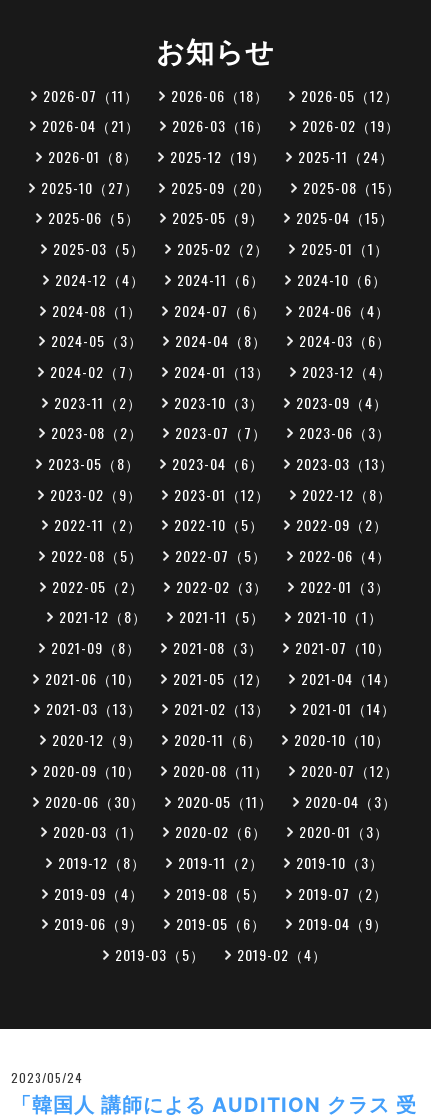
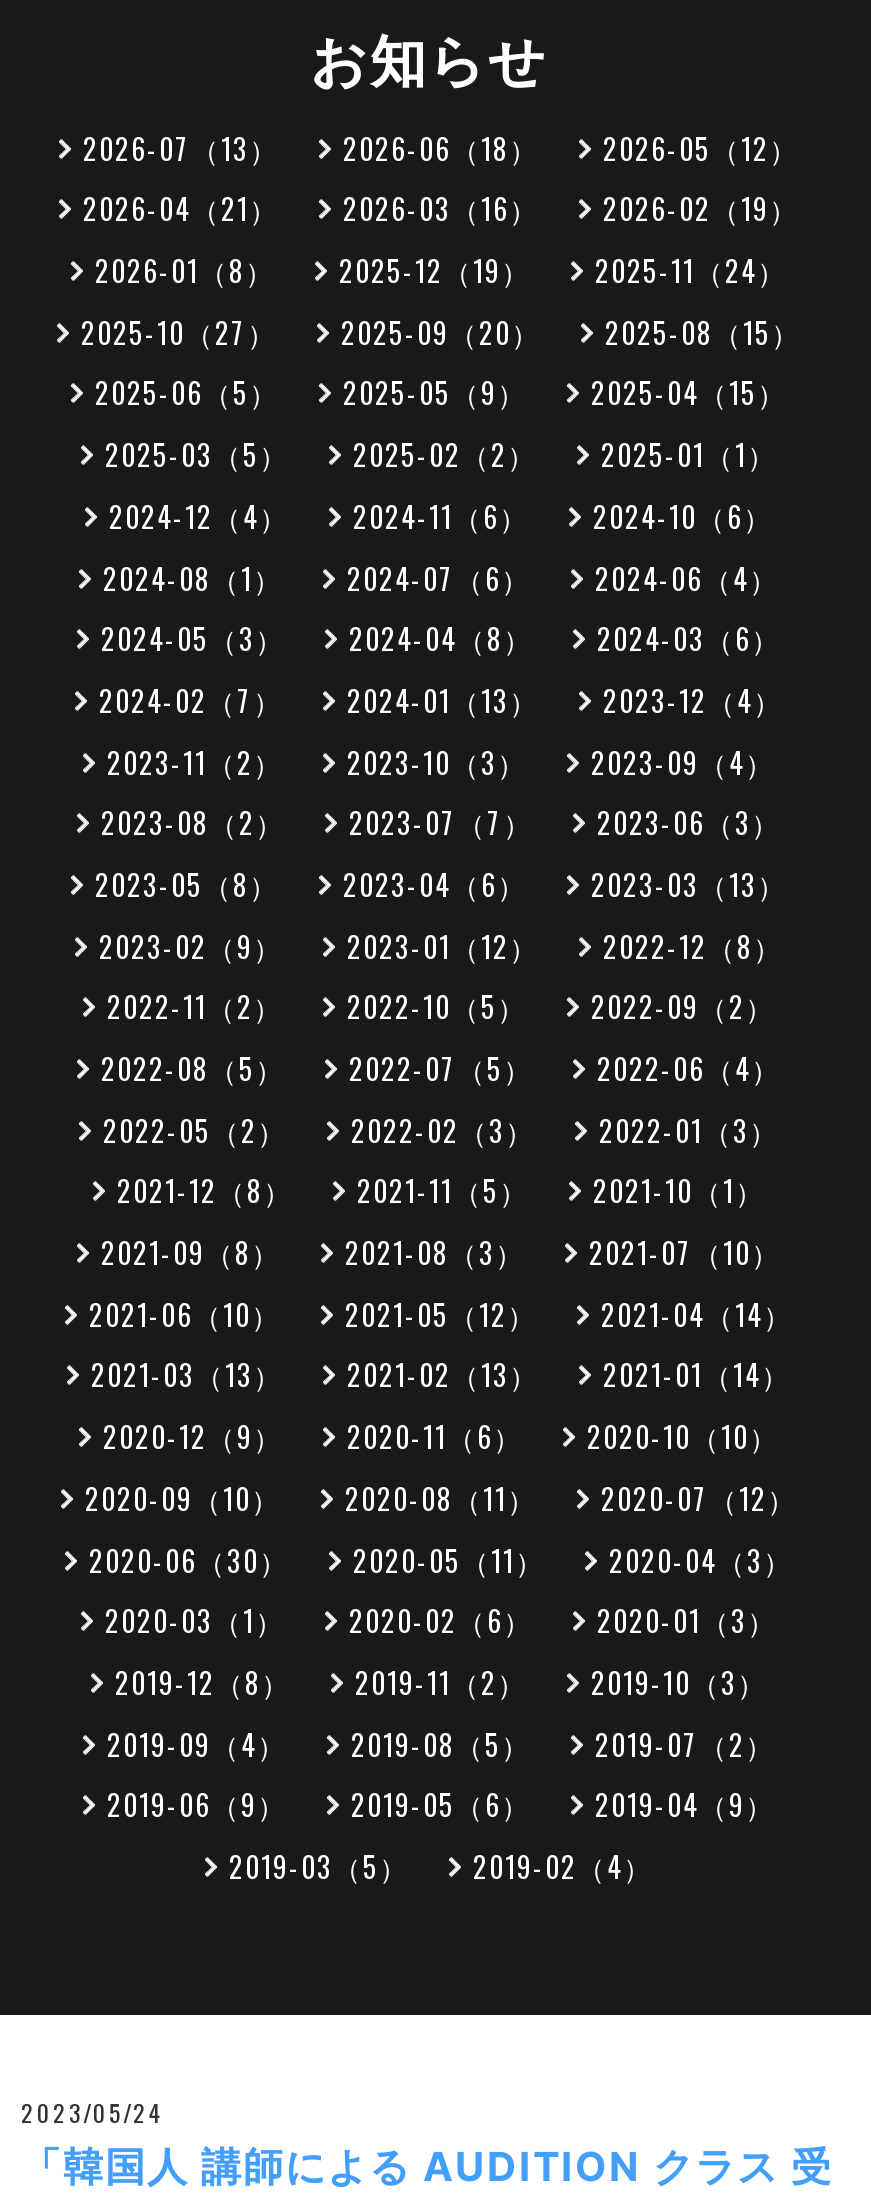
[43,85,399,106] 2026-07（11） 2026-06（18） 2026-05（12） -> [83,126,799,168] 2026-07（13） 2026-06（18） 2026-05（12）

